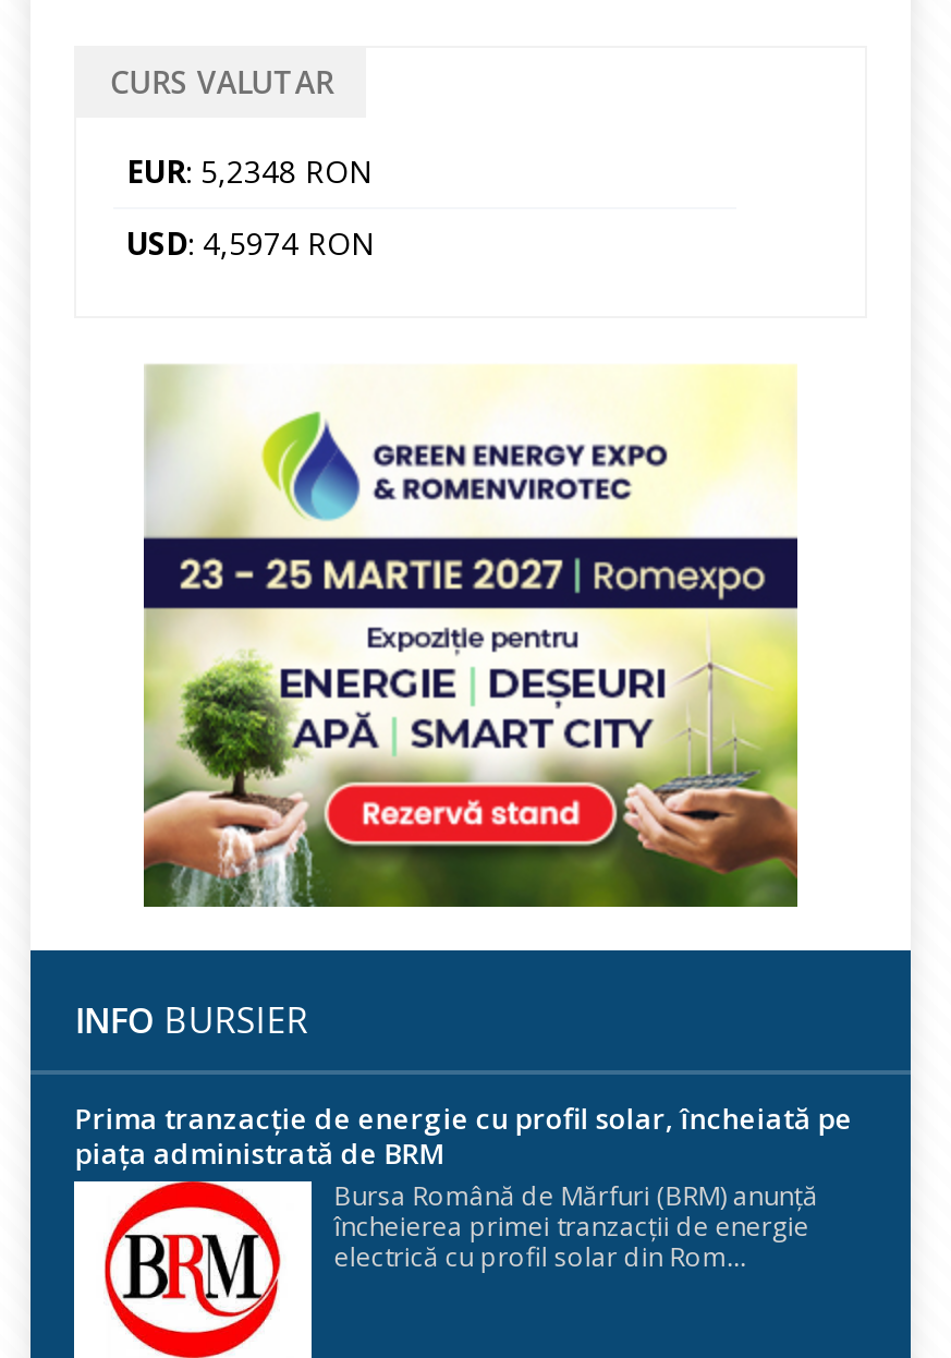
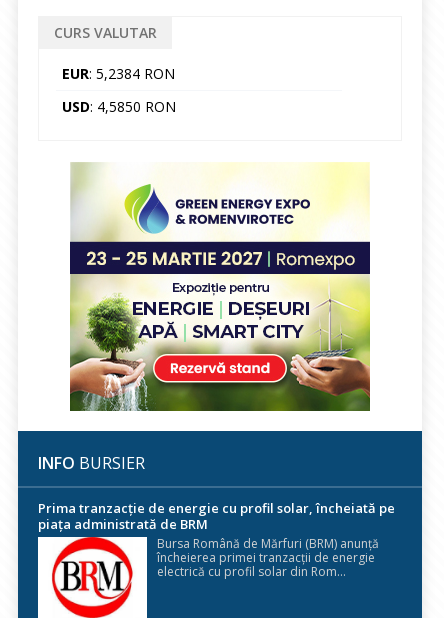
[126,150,373,191] EUR: 5,2348 RON -> [62,64,175,83] EUR: 5,2384 RON
[126,222,375,263] USD: 4,5974 RON -> [62,97,176,116] USD: 4,5850 RON

